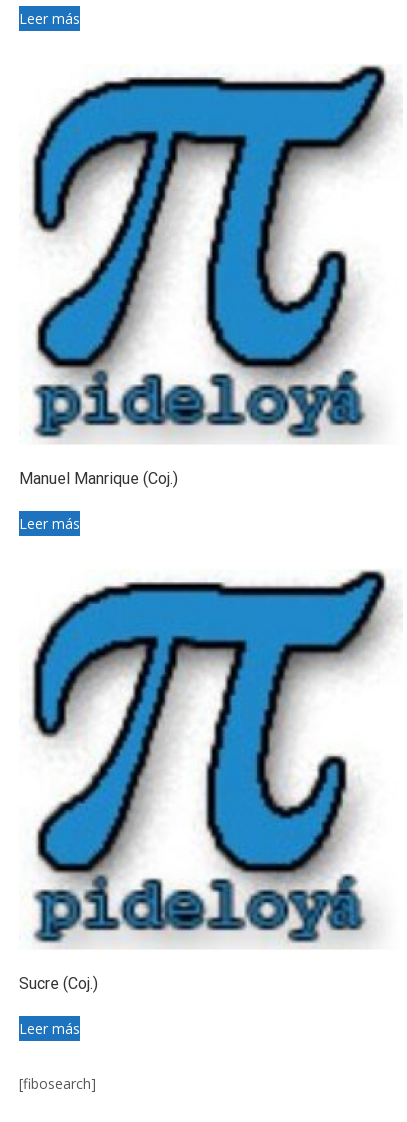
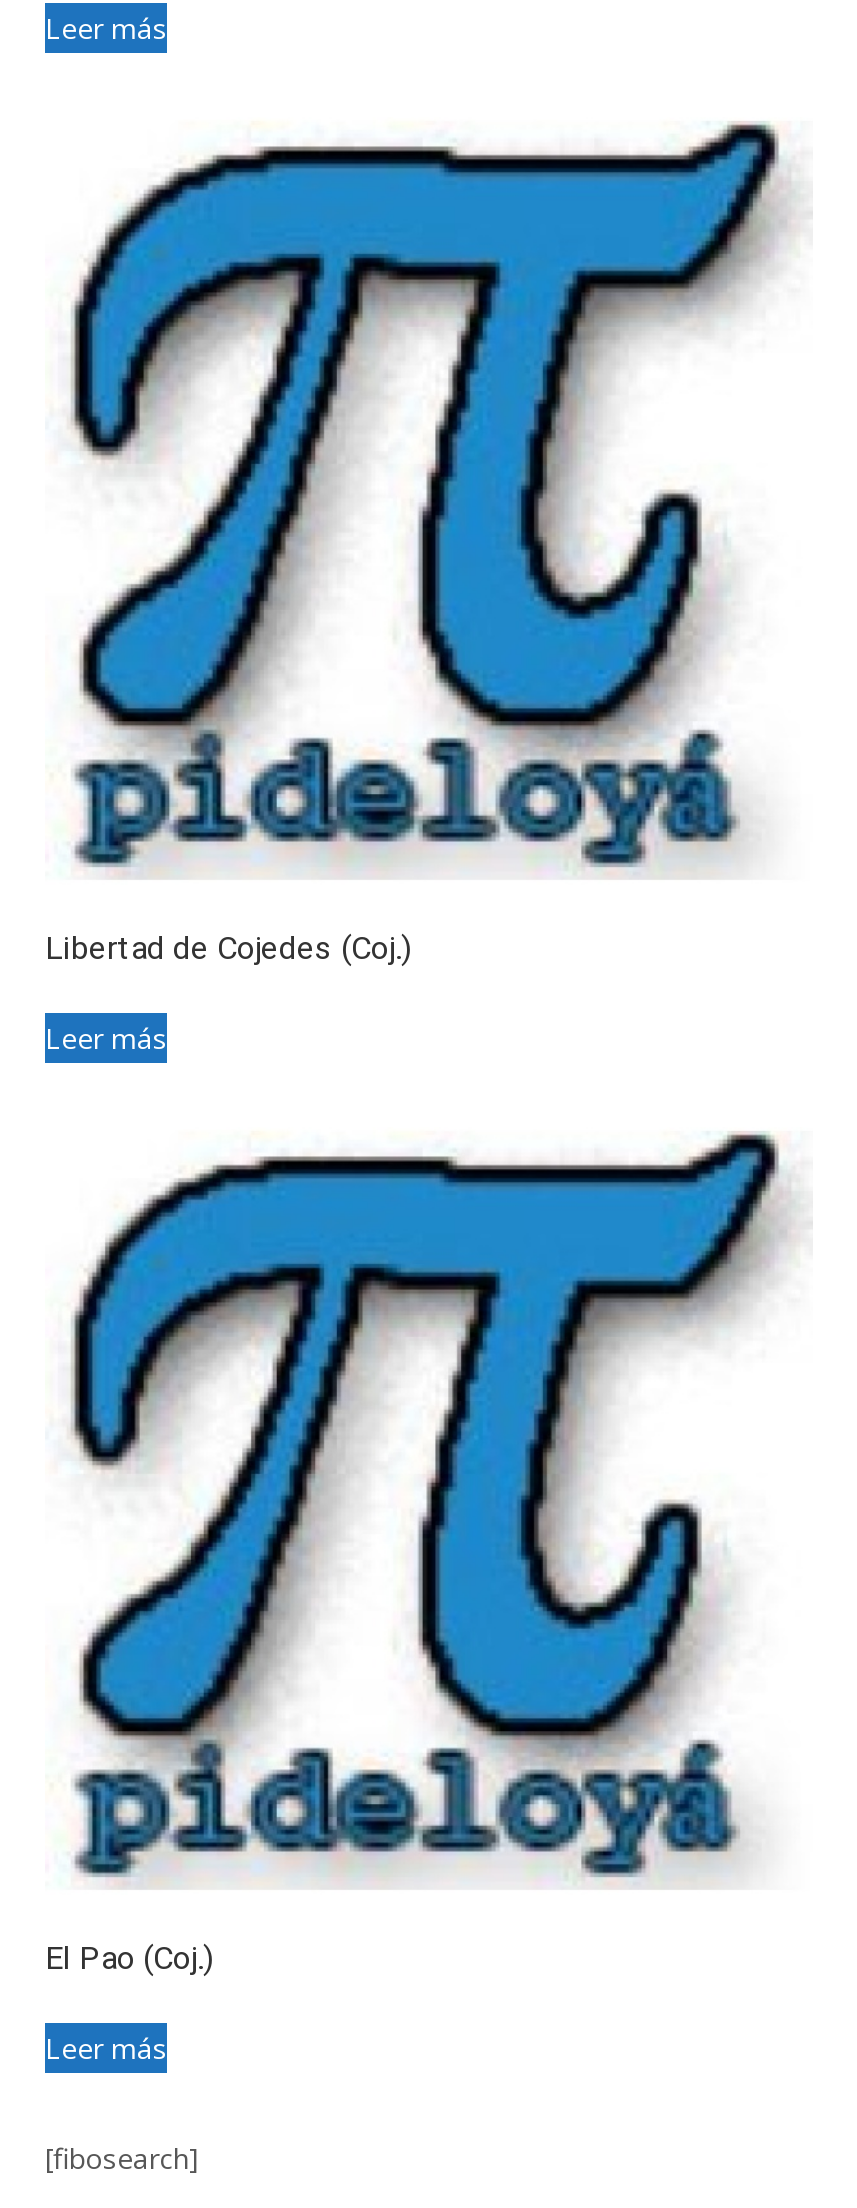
[19,469,178,488] Manuel Manrique (Coj.) -> [45,930,411,968] Libertad de Cojedes (Coj.)
[19,974,98,993] Sucre (Coj.) -> [45,1940,213,1978] El Pao (Coj.)

